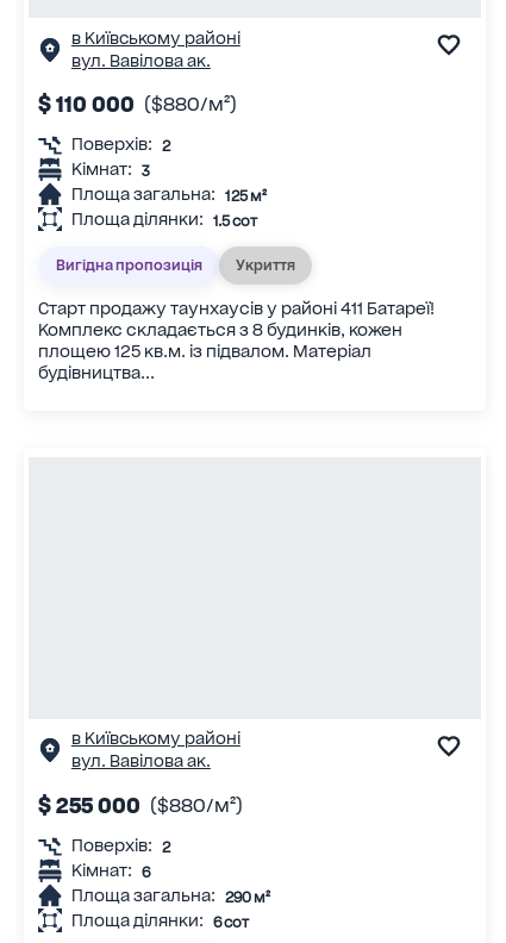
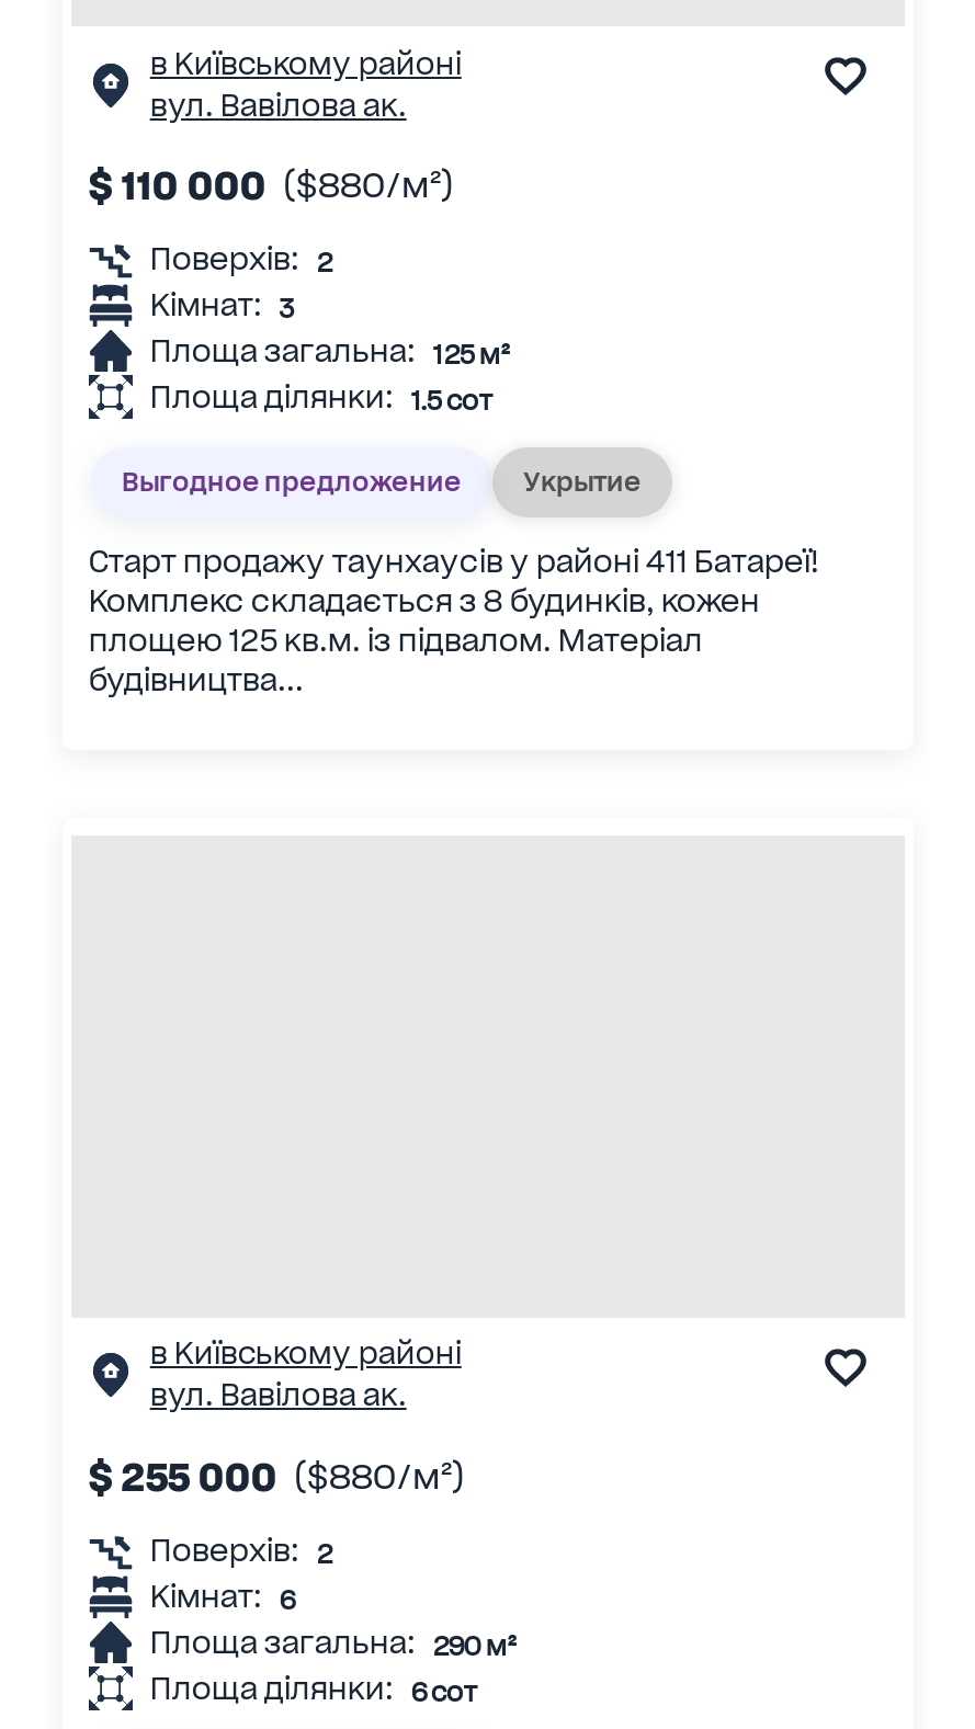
[56,256,295,274] Вигідна пропозиція | Укриття -> [122,464,642,497] Выгодное предложение | Укрытие

